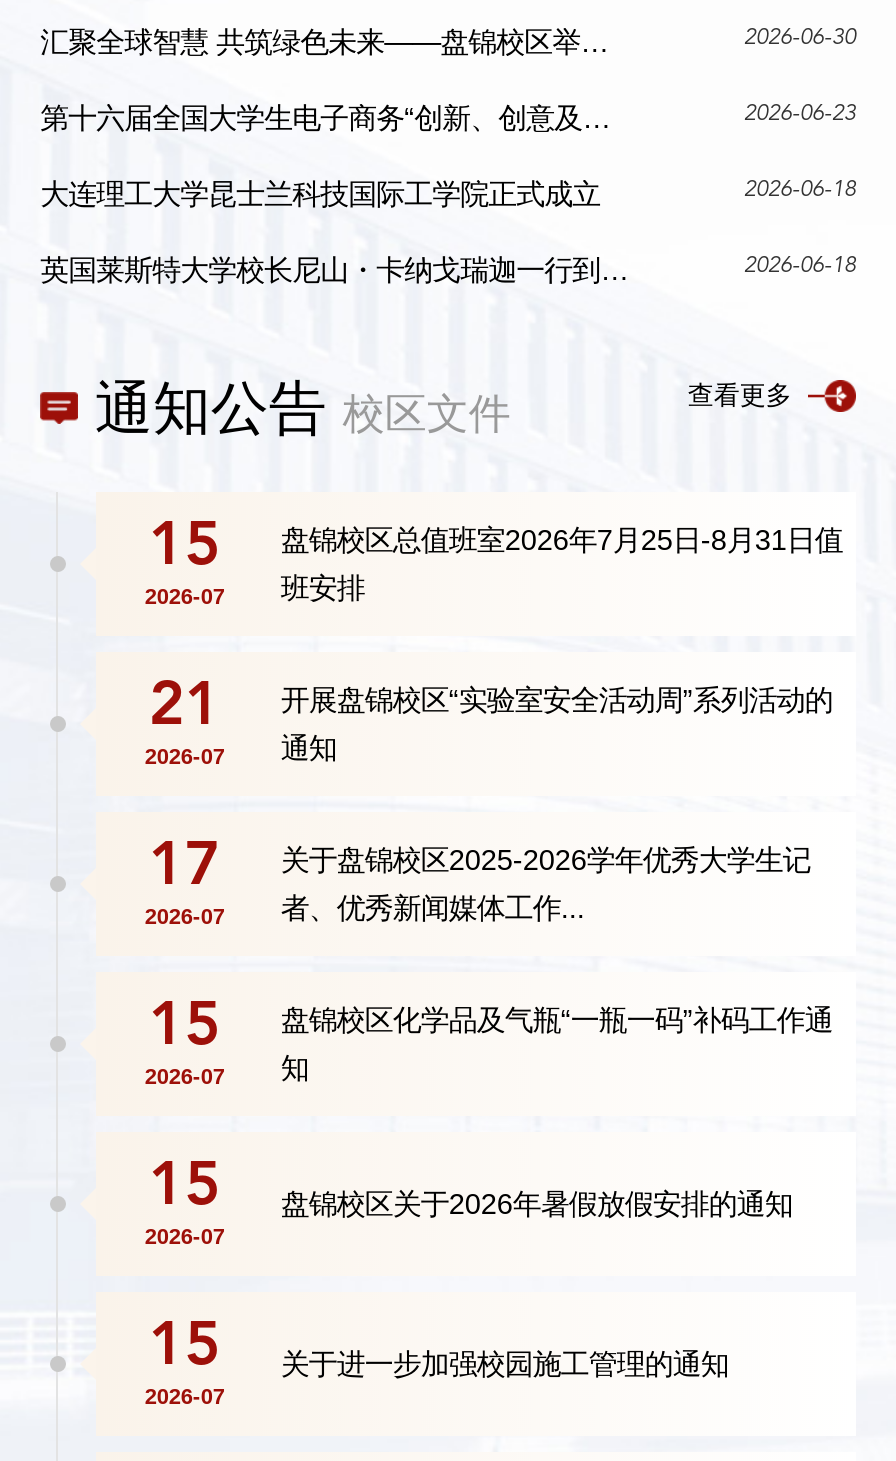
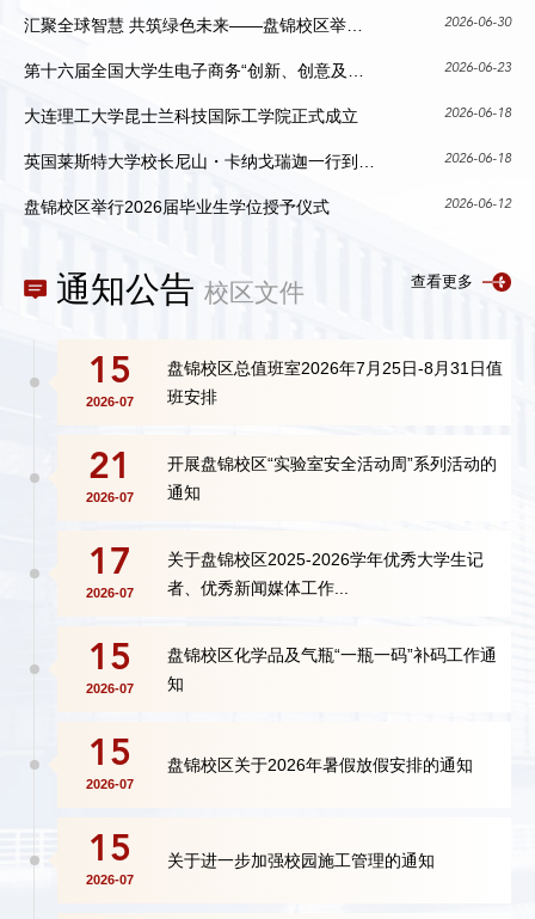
none -> [24,197,511,216] 盘锦校区举行2026届毕业生学位授予仪式 | 2026-06-12

